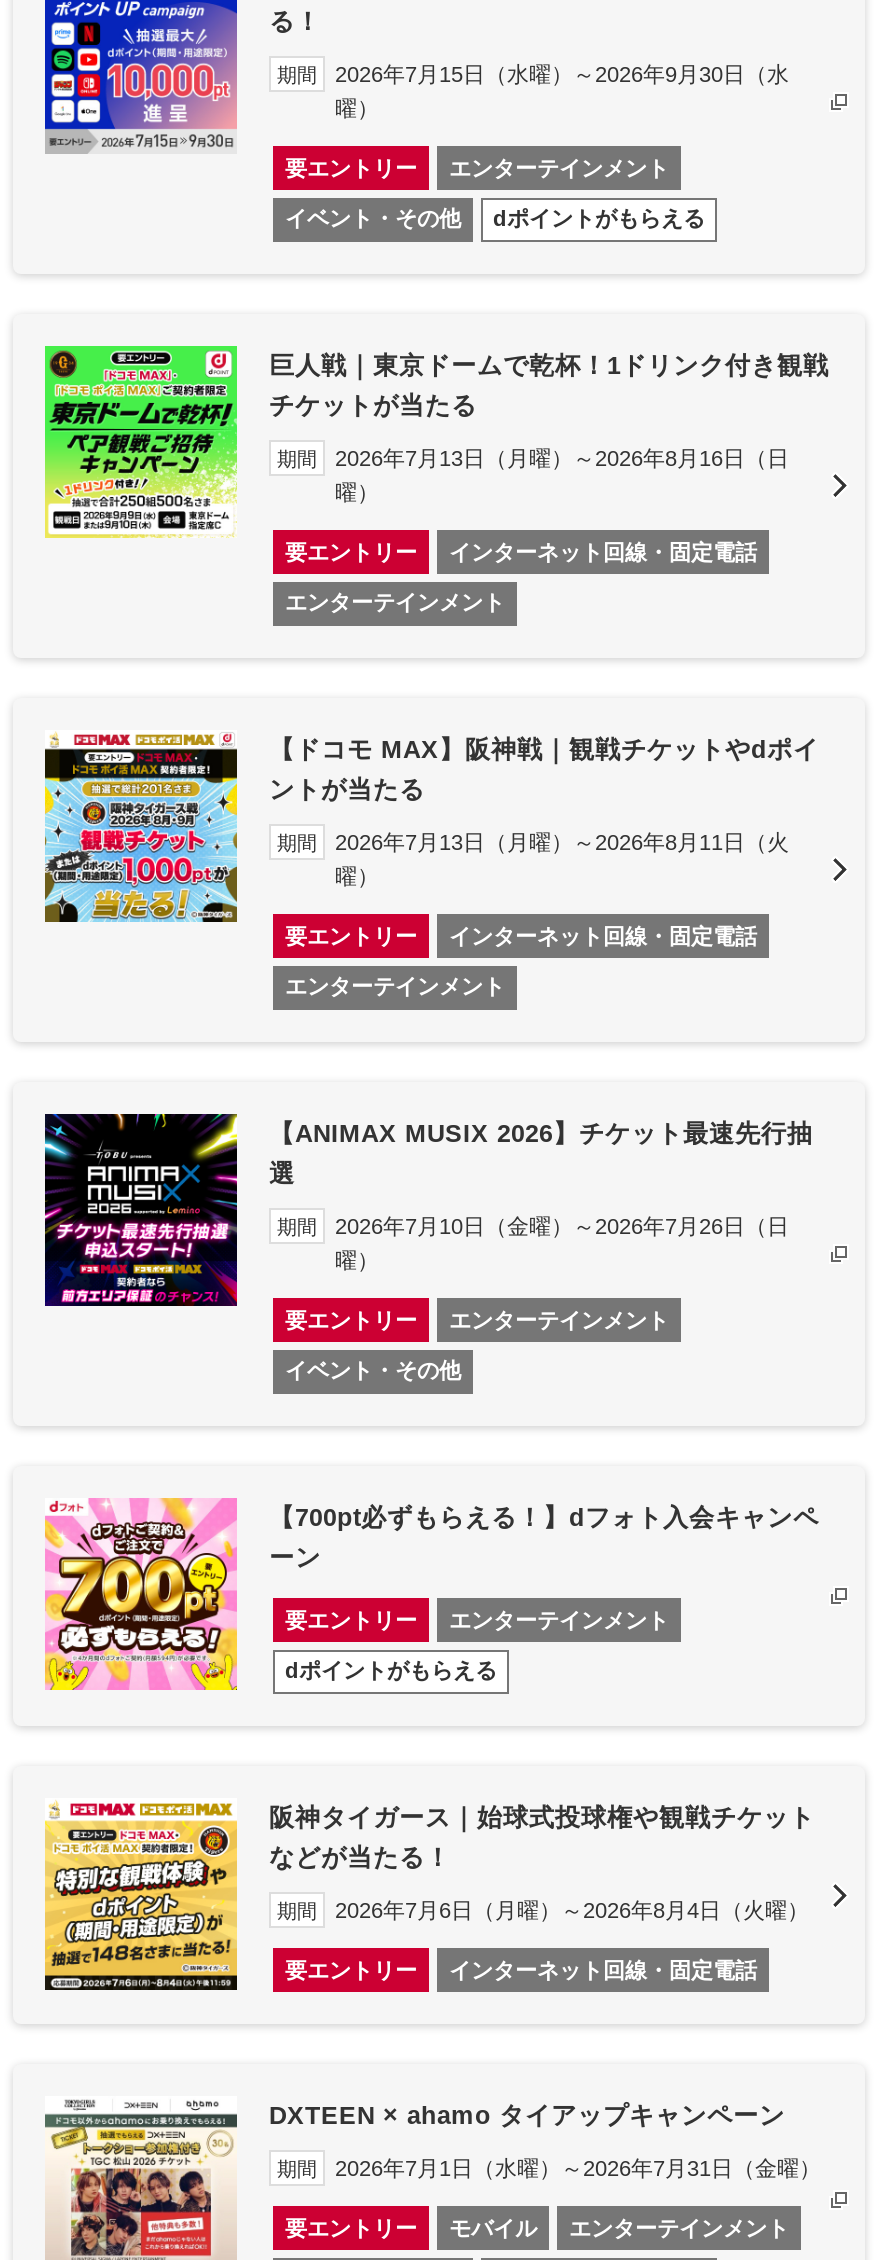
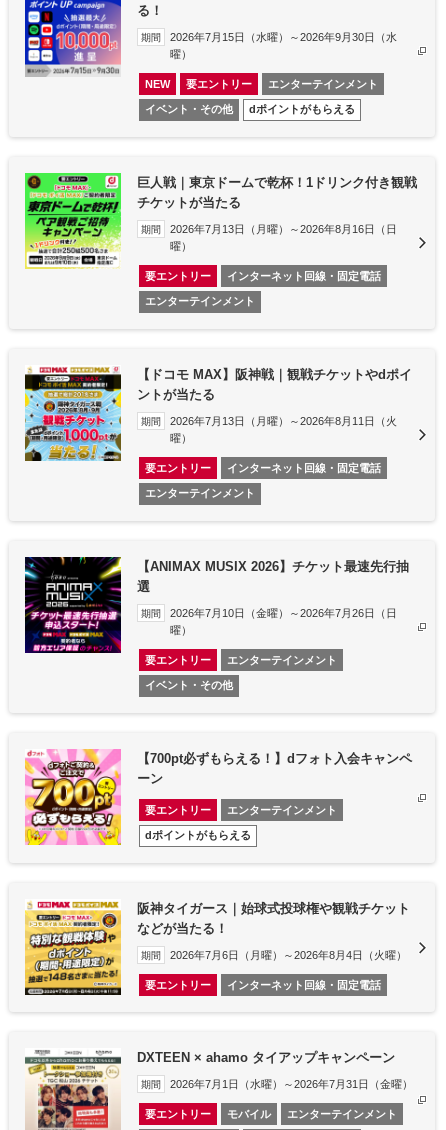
none -> [145,78,170,90] NEW

